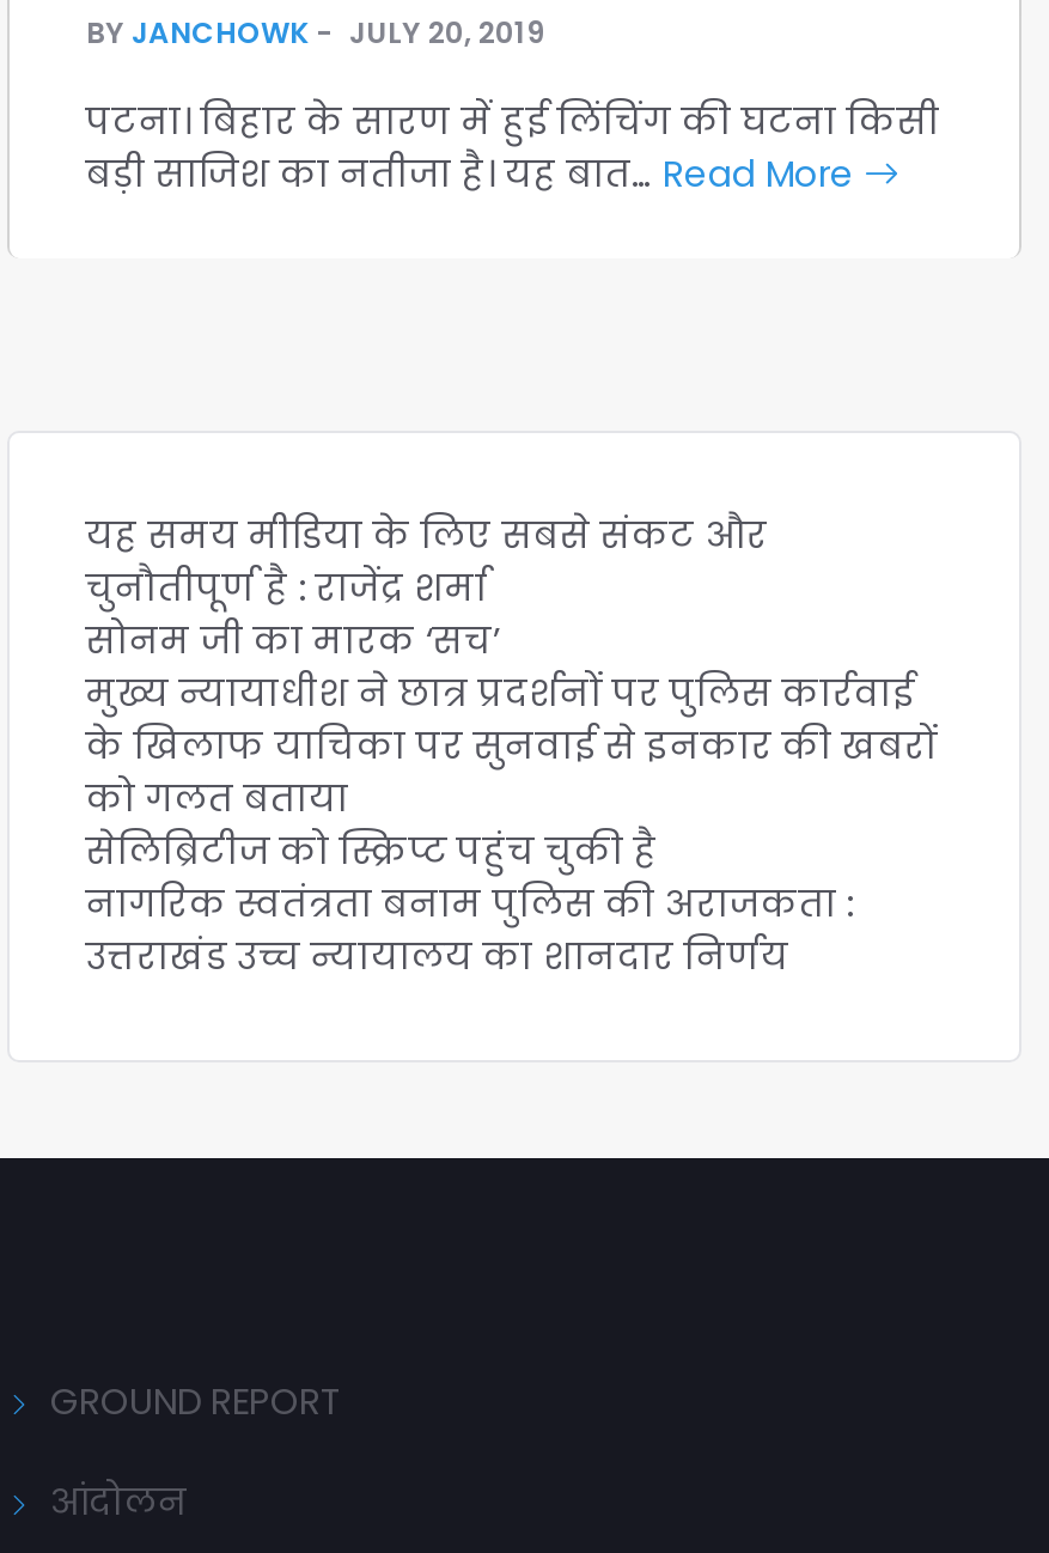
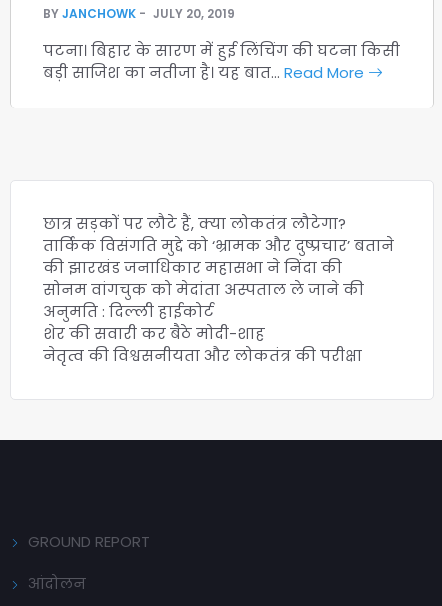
[86,510,938,981] यह समय मीडिया के लिए सबसे संकट और | चुनौतीपूर्ण है : राजेंद्र शर्मा | सोनम जी का मारक ‘सच’ | मुख्य न्यायाधीश ने छात्र प्रदर्शनों पर पुलिस कार्रवाई | के खिलाफ याचिका पर सुनवाई से इनकार की खबरों | को गलत बताया | सेलिब्रिटीज को स्क्रिप्ट पहुंच चुकी है | नागरिक स्वतंत्रता बनाम पुलिस की अराजकता : | उत्तराखंड उच्च न्यायालय का शानदार निर्णय -> [43,213,394,366] छात्र सड़कों पर लौटे हैं, क्या लोकतंत्र लौटेगा? | तार्किक विसंगति मुद्दे को ‘भ्रामक और दुष्प्रचार’ बताने | की झारखंड जनाधिकार महासभा ने निंदा की | सोनम वांगचुक को मेदांता अस्पताल ले जाने की | अनुमति : दिल्ली हाईकोर्ट | शेर की सवारी कर बैठे मोदी-शाह | नेतृत्व की विश्वसनीयता और लोकतंत्र की परीक्षा

